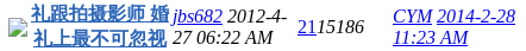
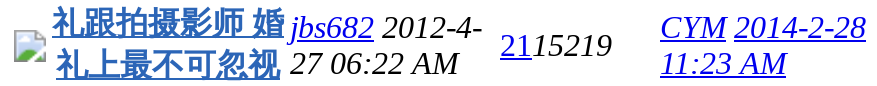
[298,16,364,37] 21 15186 -> [500,28,612,62] 21 15219

